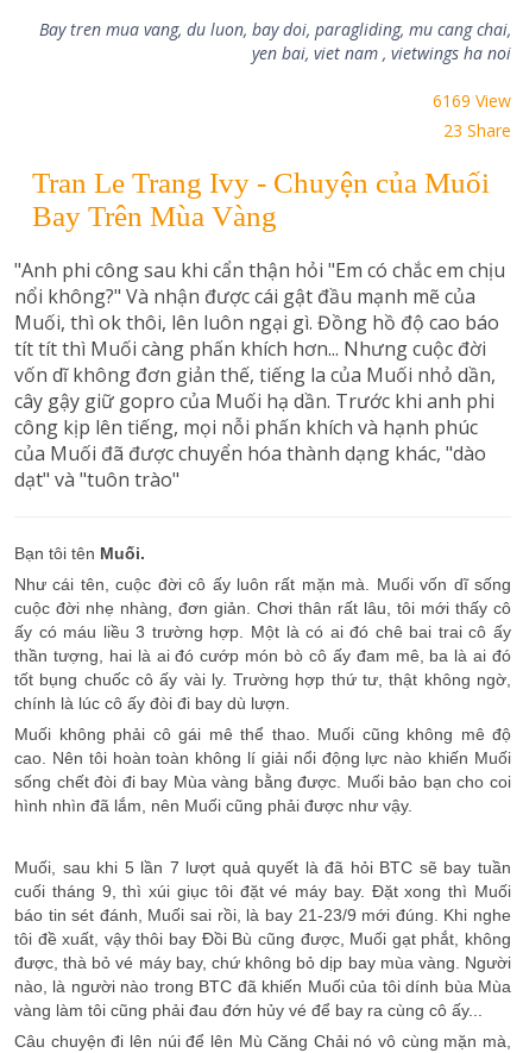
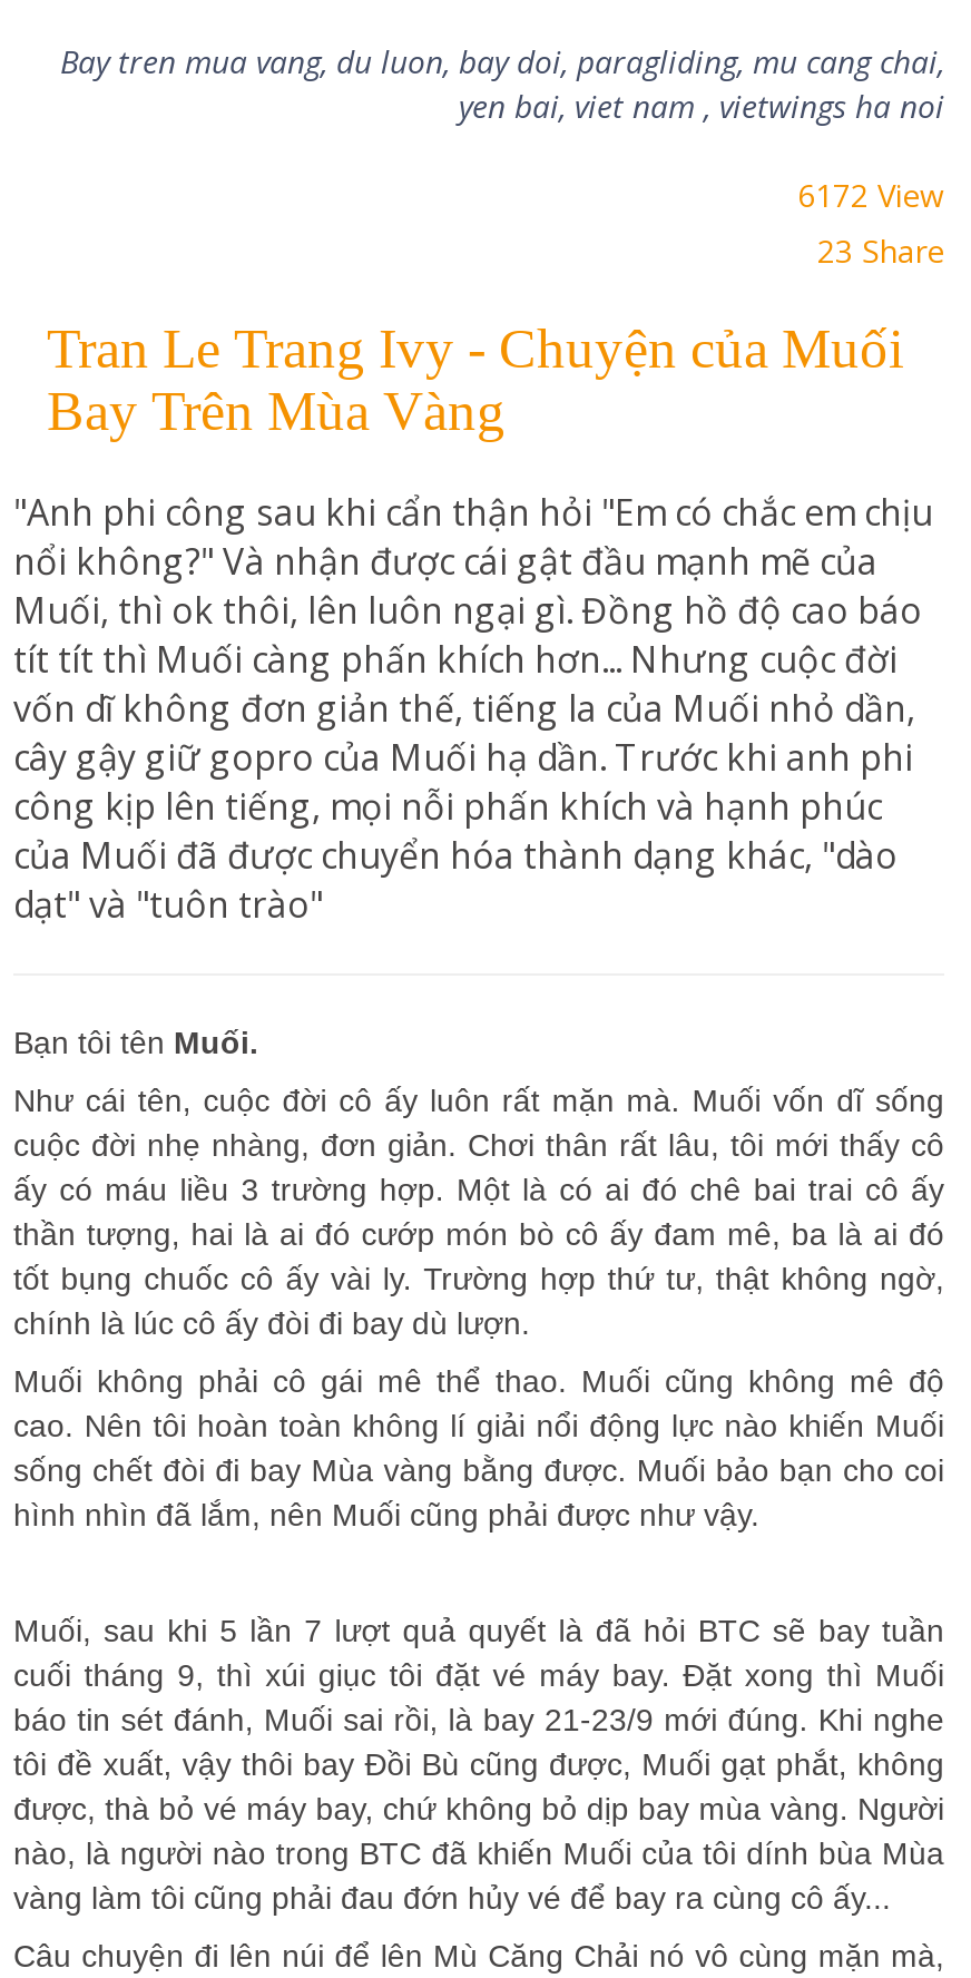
[433,89,511,111] 6169 View -> [797,173,944,215] 6172 View

